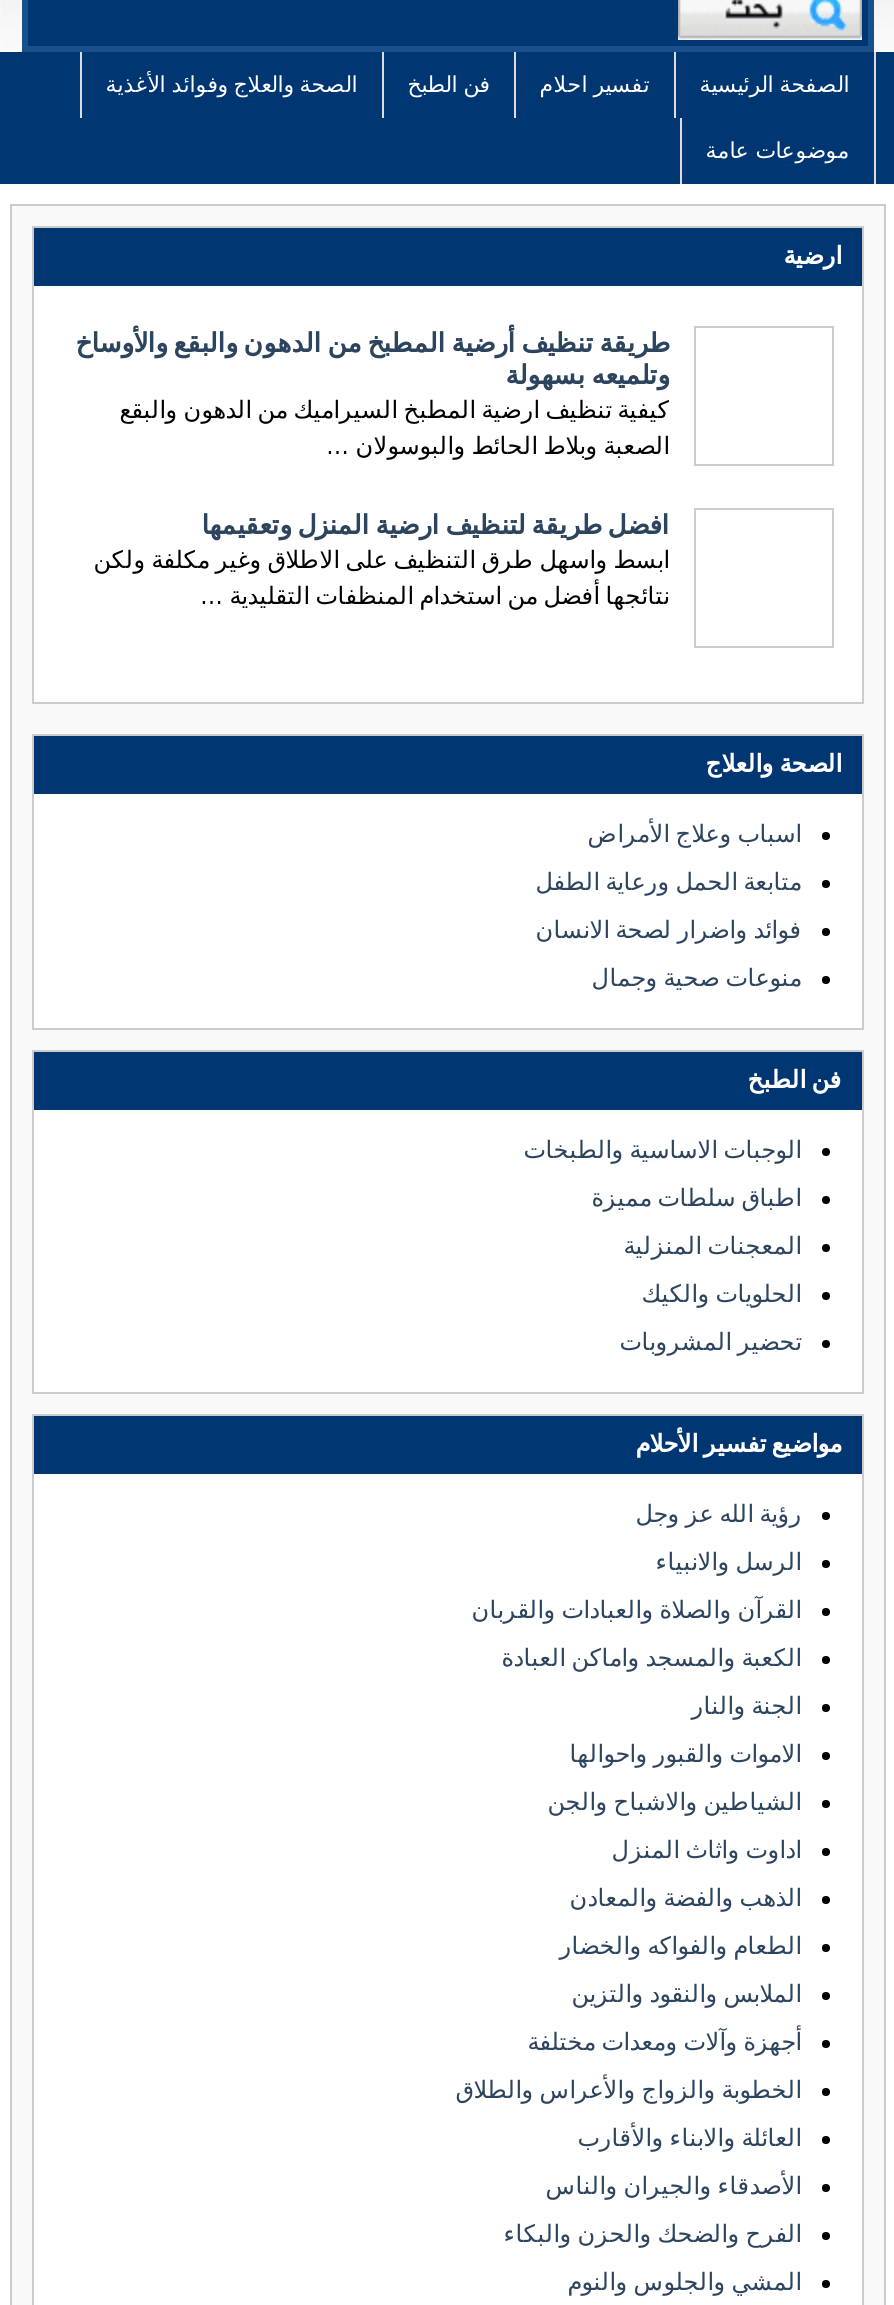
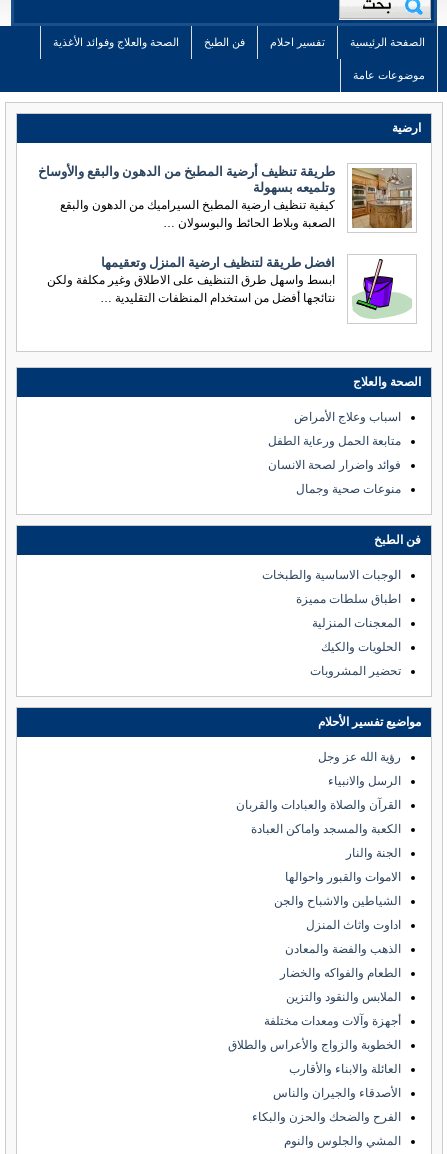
none -> [351,167,413,229] [image]
none -> [352,258,412,319] [image]

